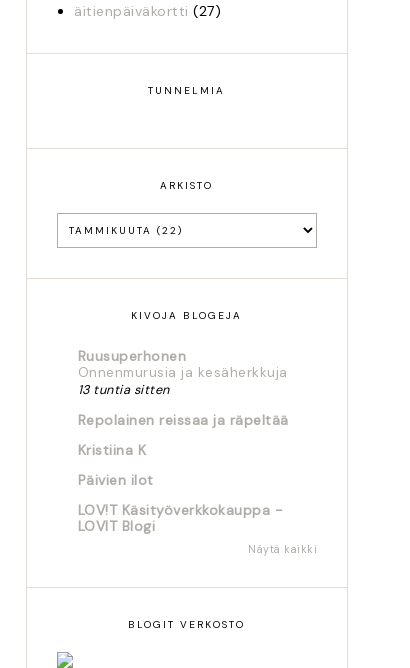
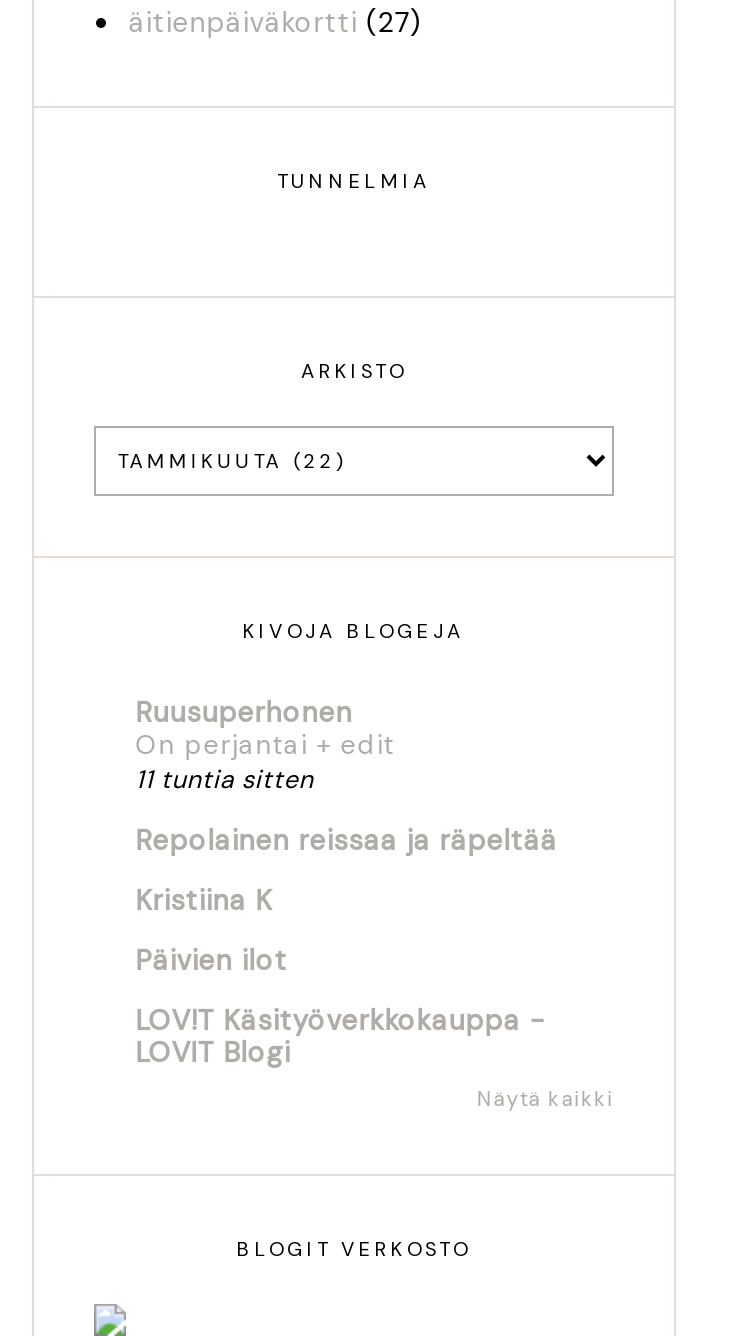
[78,364,288,398] Onnenmurusia ja kesäherkkuja | 13 tuntia sitten -> [135,729,394,797] On perjantai + edit | 11 tuntia sitten

